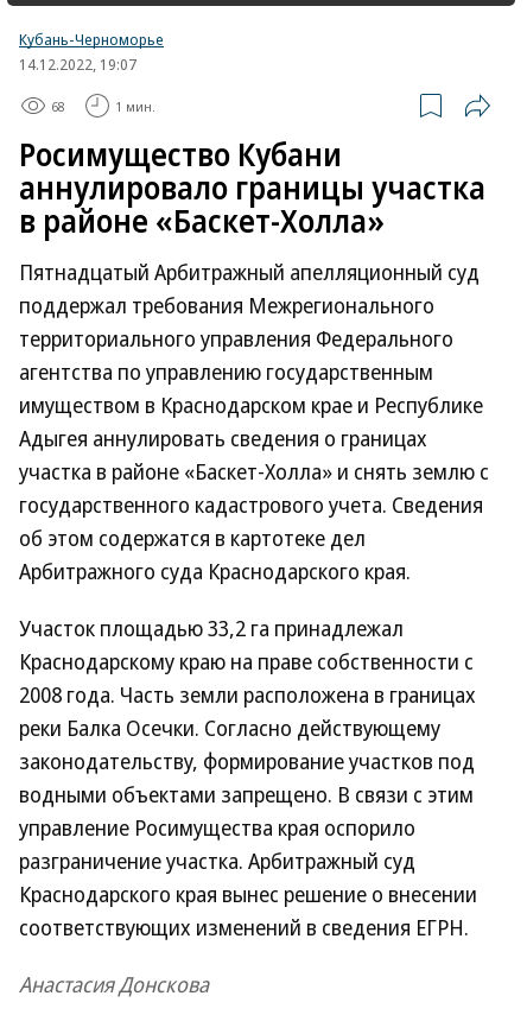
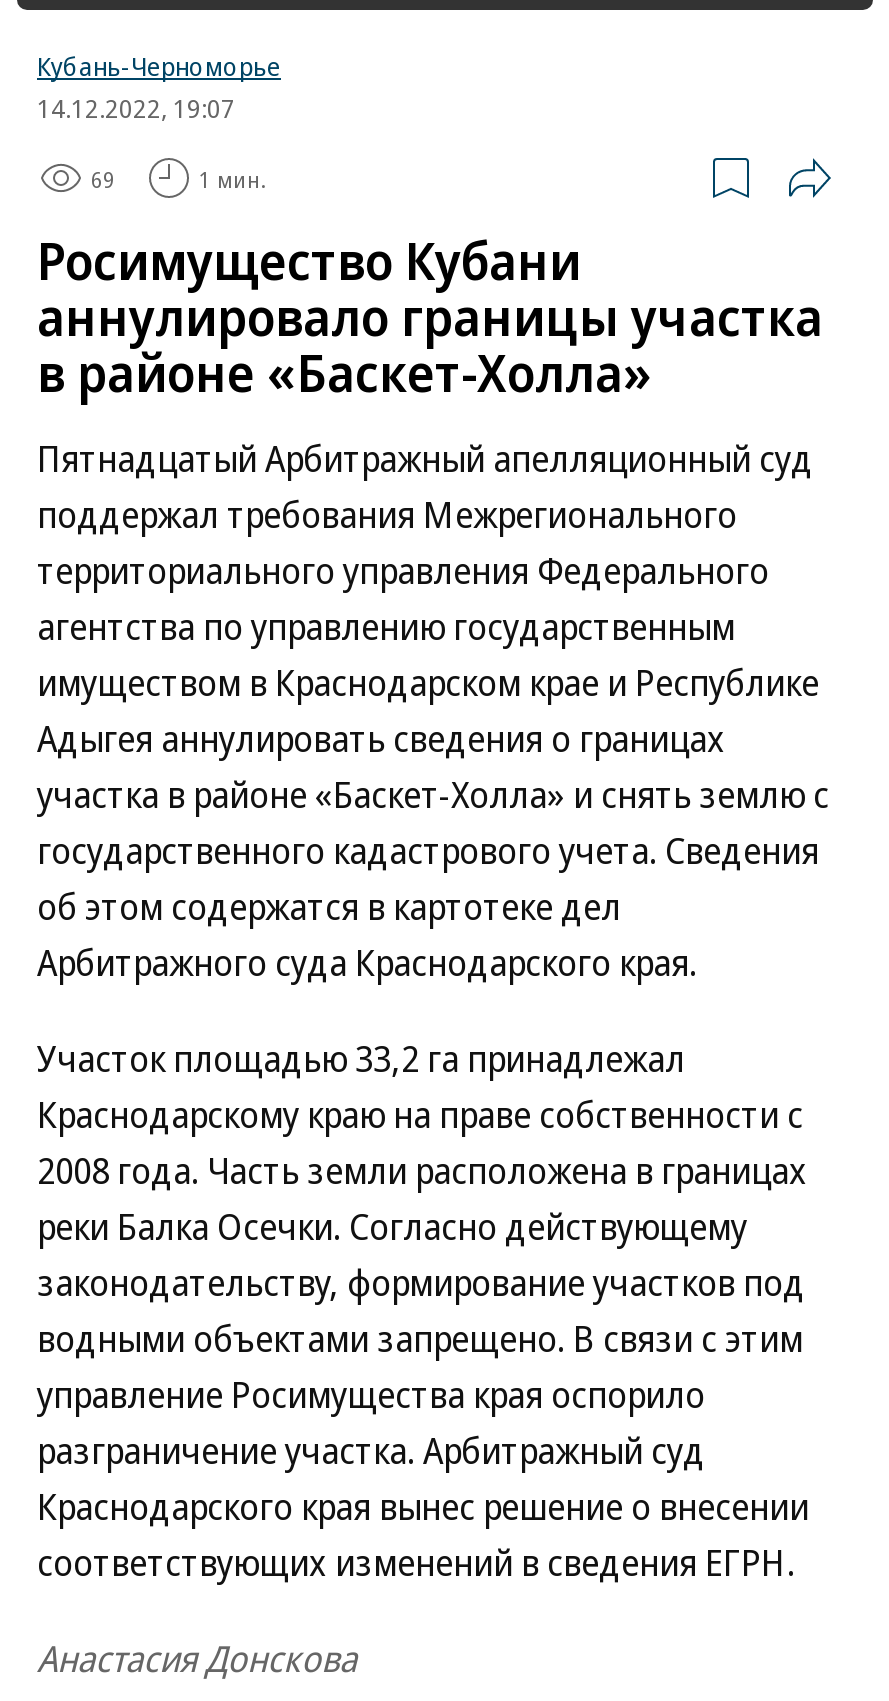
[51,97,65,115] 68 -> [91,163,115,193] 69

